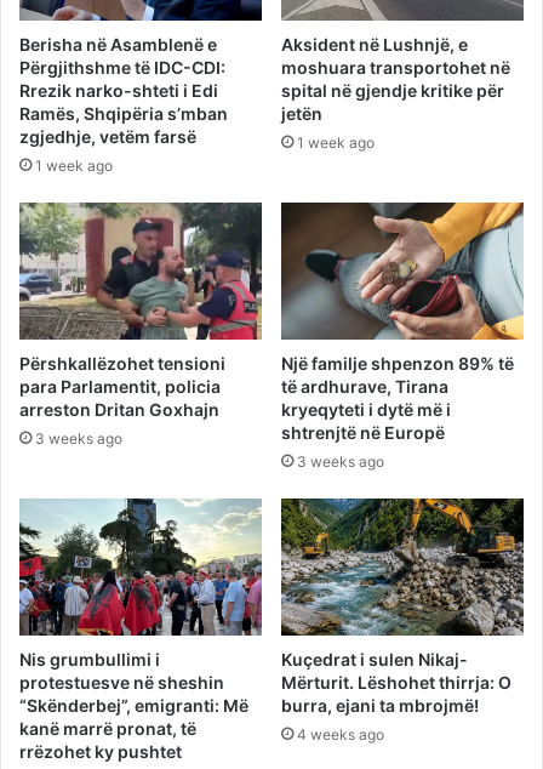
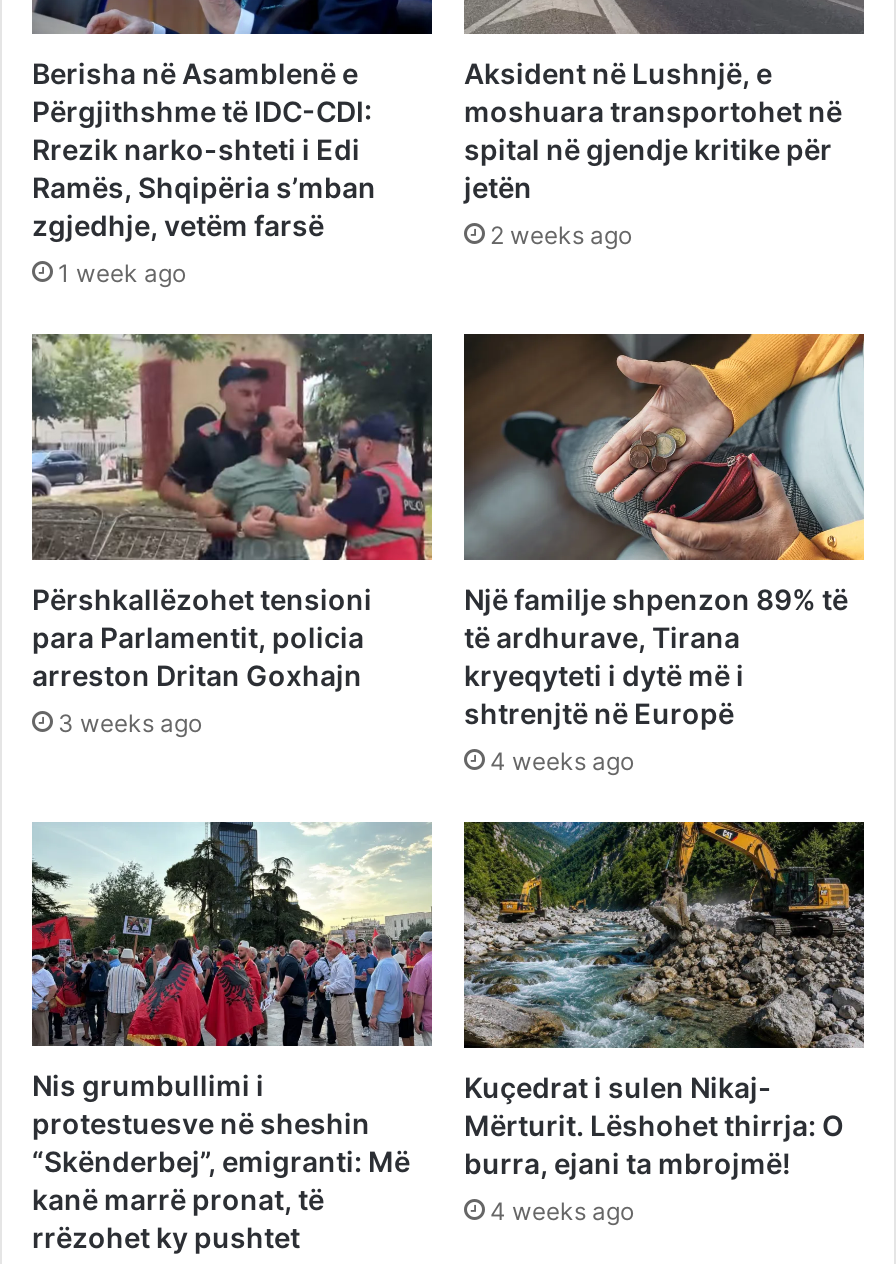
[297,134,375,152] 1 week ago -> [490,220,632,250] 2 weeks ago
[297,452,384,470] 3 weeks ago -> [490,746,634,776] 4 weeks ago

